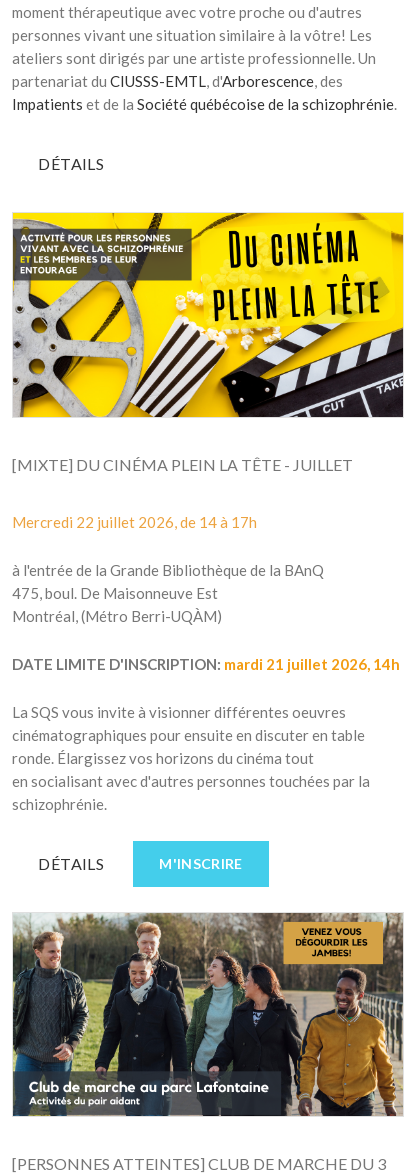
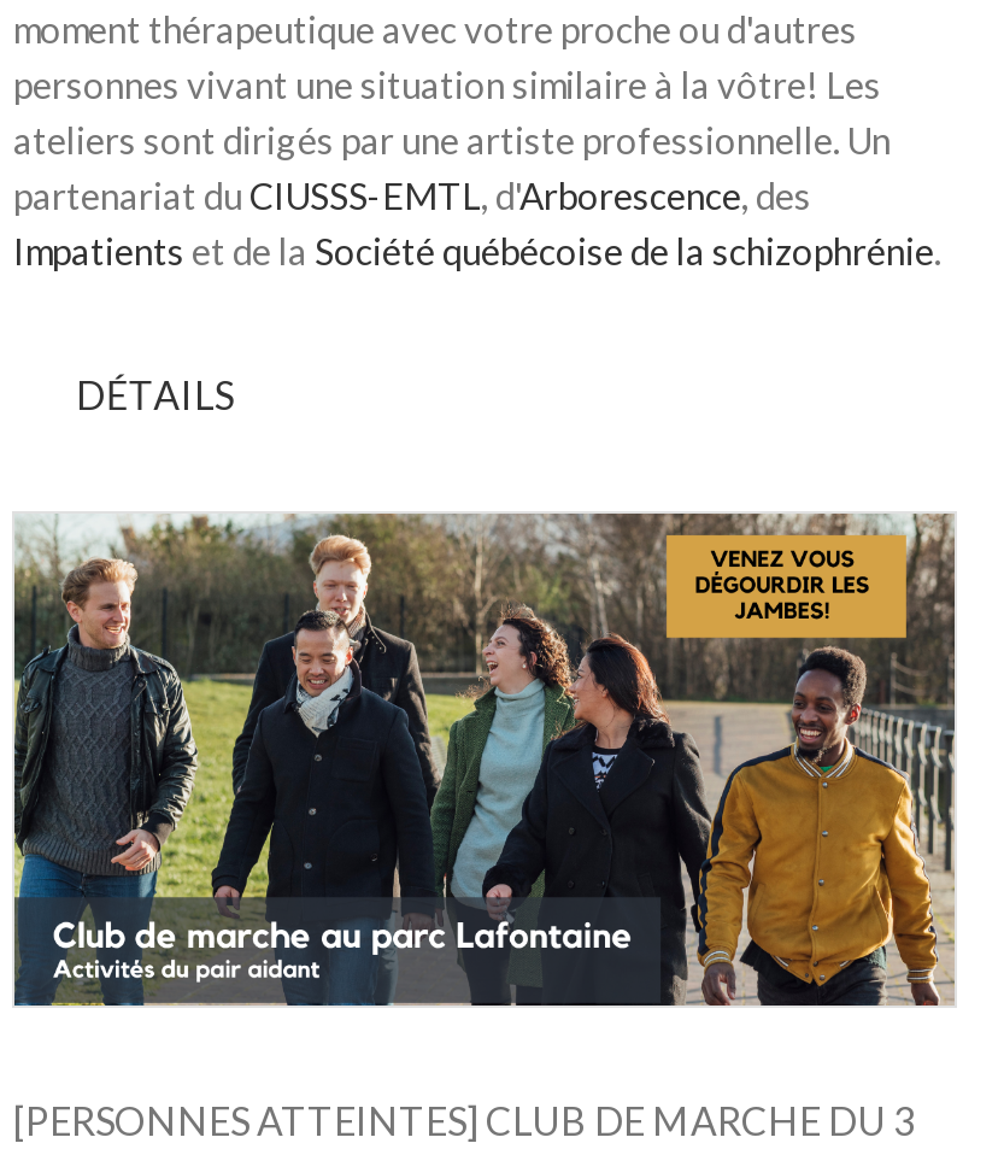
[12,212,404,872] [image] | [MIXTE] DU CINÉMA PLEIN LA TÊTE - JUILLET | Mercredi 22 juillet 2026, de 14 à 17h | à l'entrée de la Grande Bibliothèque de la BAnQ | 475, boul. De Maisonneuve Est | Montréal, (Métro Berri-UQÀM) | DATE LIMITE D'INSCRIPTION: mardi 21 juillet 2026, 14h | La SQS vous invite à visionner différentes oeuvres | cinématographiques pour ensuite en discuter en table | ronde. Élargissez vos horizons du cinéma tout | en socialisant avec d'autres personnes touchées par la | schizophrénie. | DÉTAILS | M'INSCRIRE -> none

